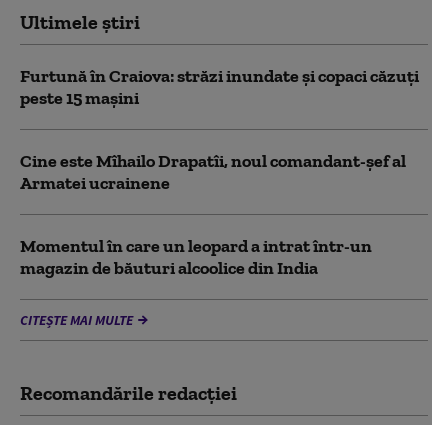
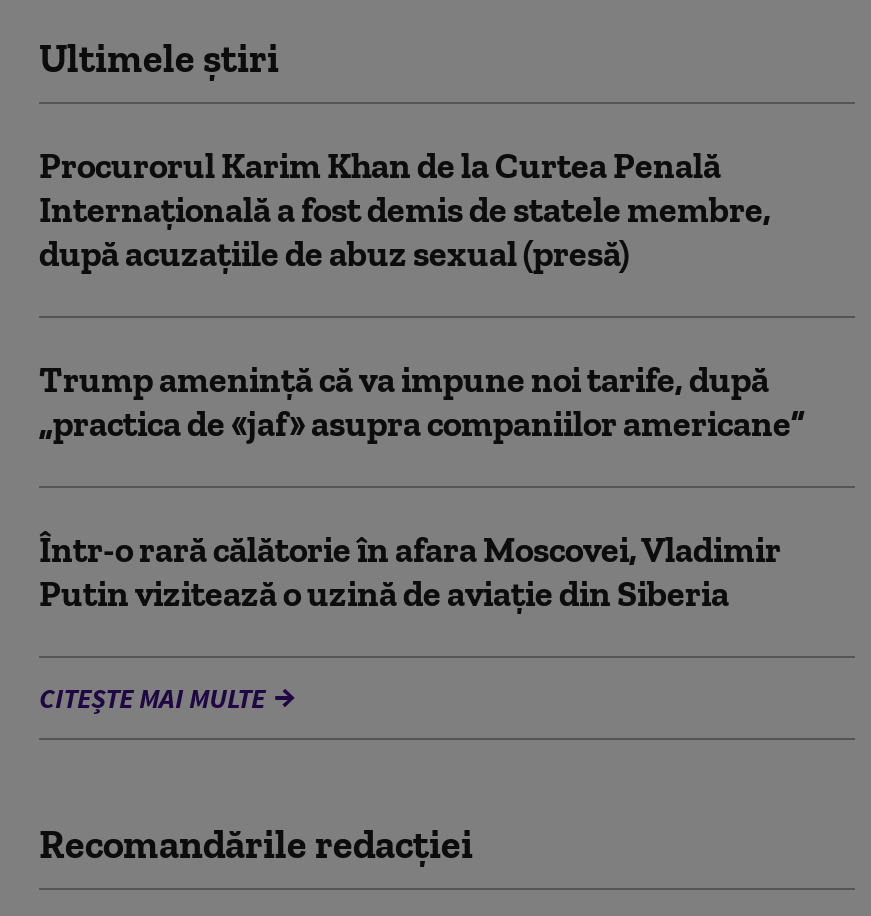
[20,64,419,108] Furtună în Craiova: străzi inundate și copaci căzuți | peste 15 mașini -> [39,145,771,277] Procurorul Karim Khan de la Curtea Penală | Internaţională a fost demis de statele membre, | după acuzațiile de abuz sexual (presă)
[20,149,406,193] Cine este Mîhailo Drapatîi, noul comandant-şef al | Armatei ucrainene -> [39,359,805,447] Trump amenință că va impune noi tarife, după | „practica de «jaf» asupra companiilor americane”
[20,234,372,278] Momentul în care un leopard a intrat într-un | magazin de băuturi alcoolice din India -> [39,529,781,617] Într-o rară călătorie în afara Moscovei, Vladimir | Putin vizitează o uzină de aviație din Siberia

